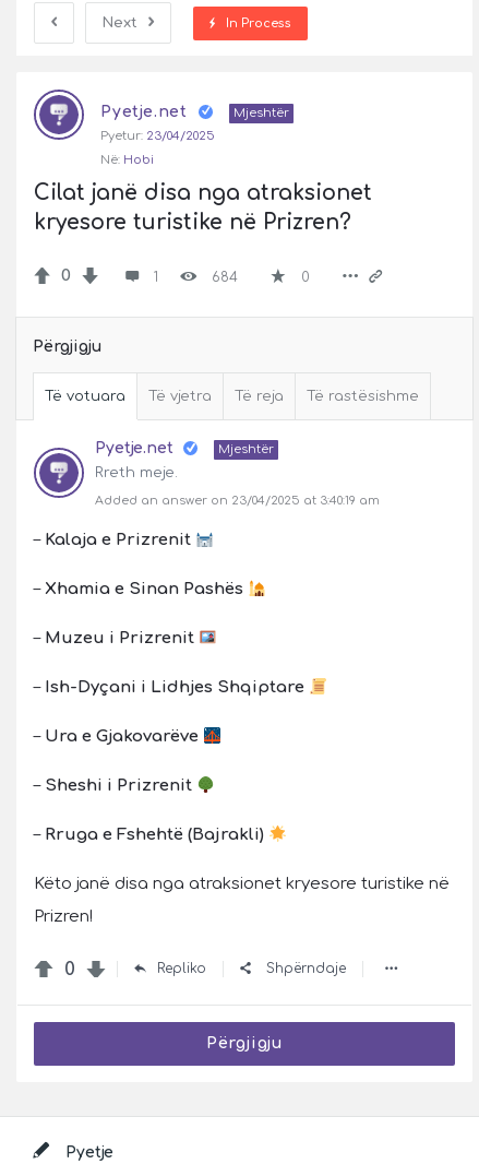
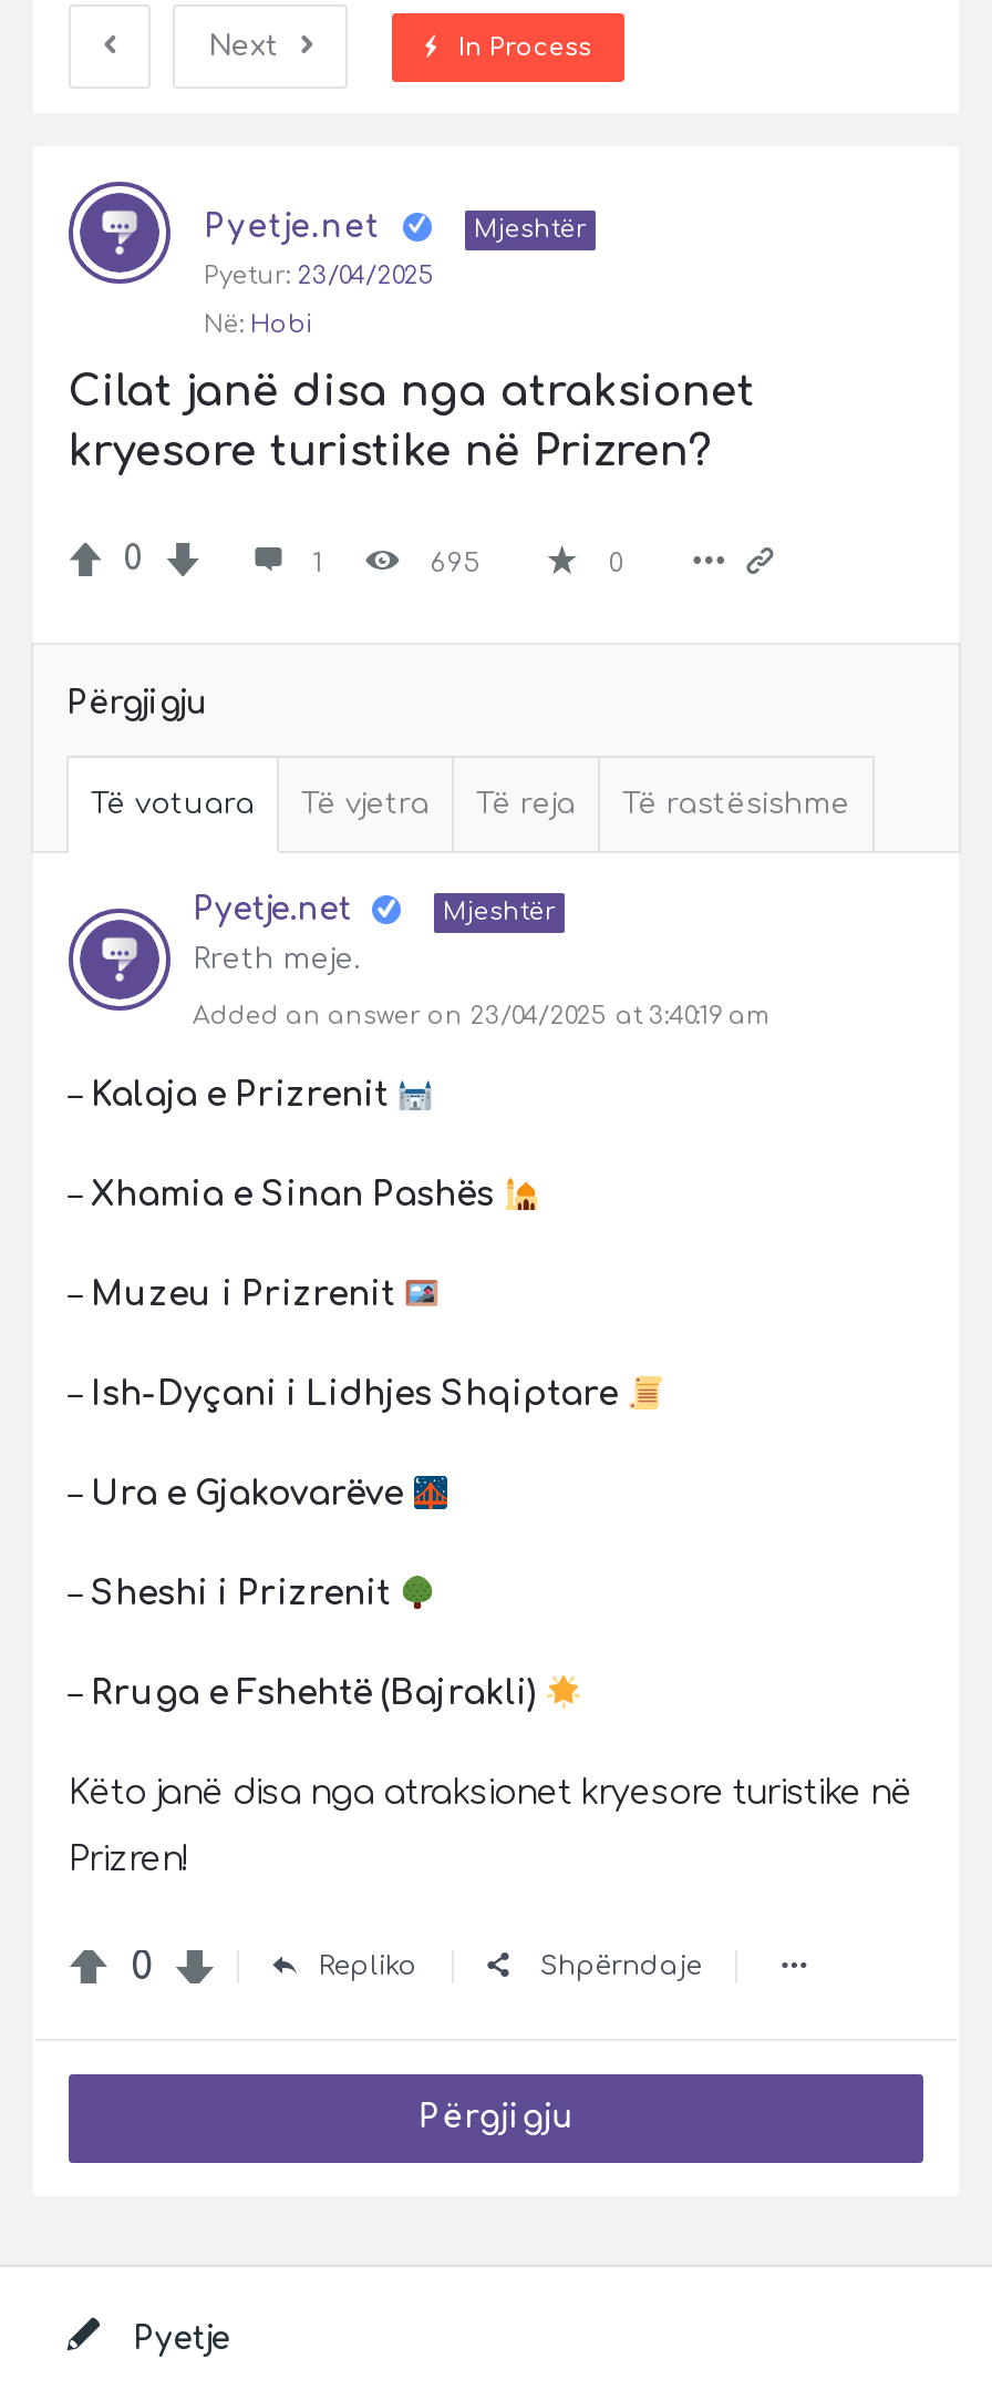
[207,270,238,285] 684 -> [421,547,480,578] 695

